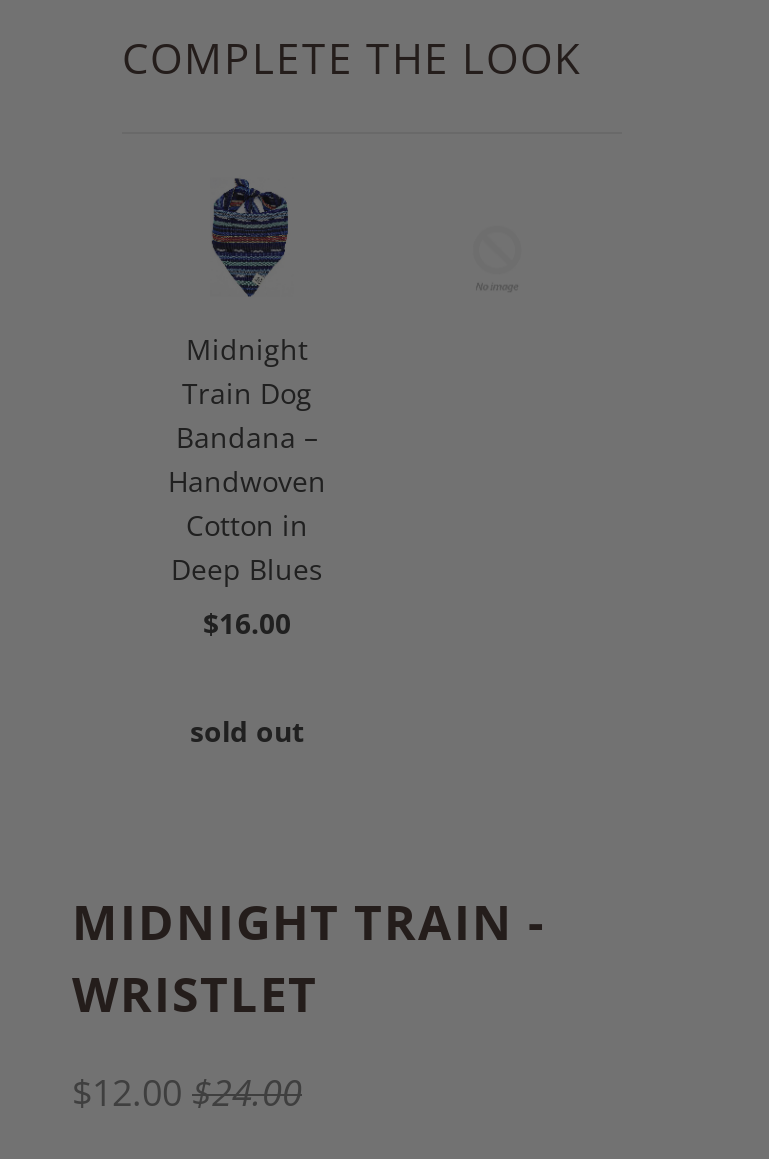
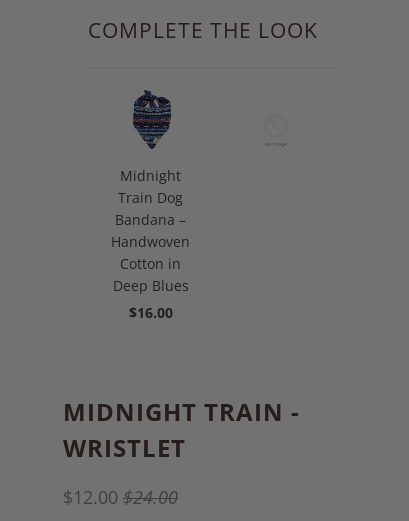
[190,711,304,749] sold out -> none

